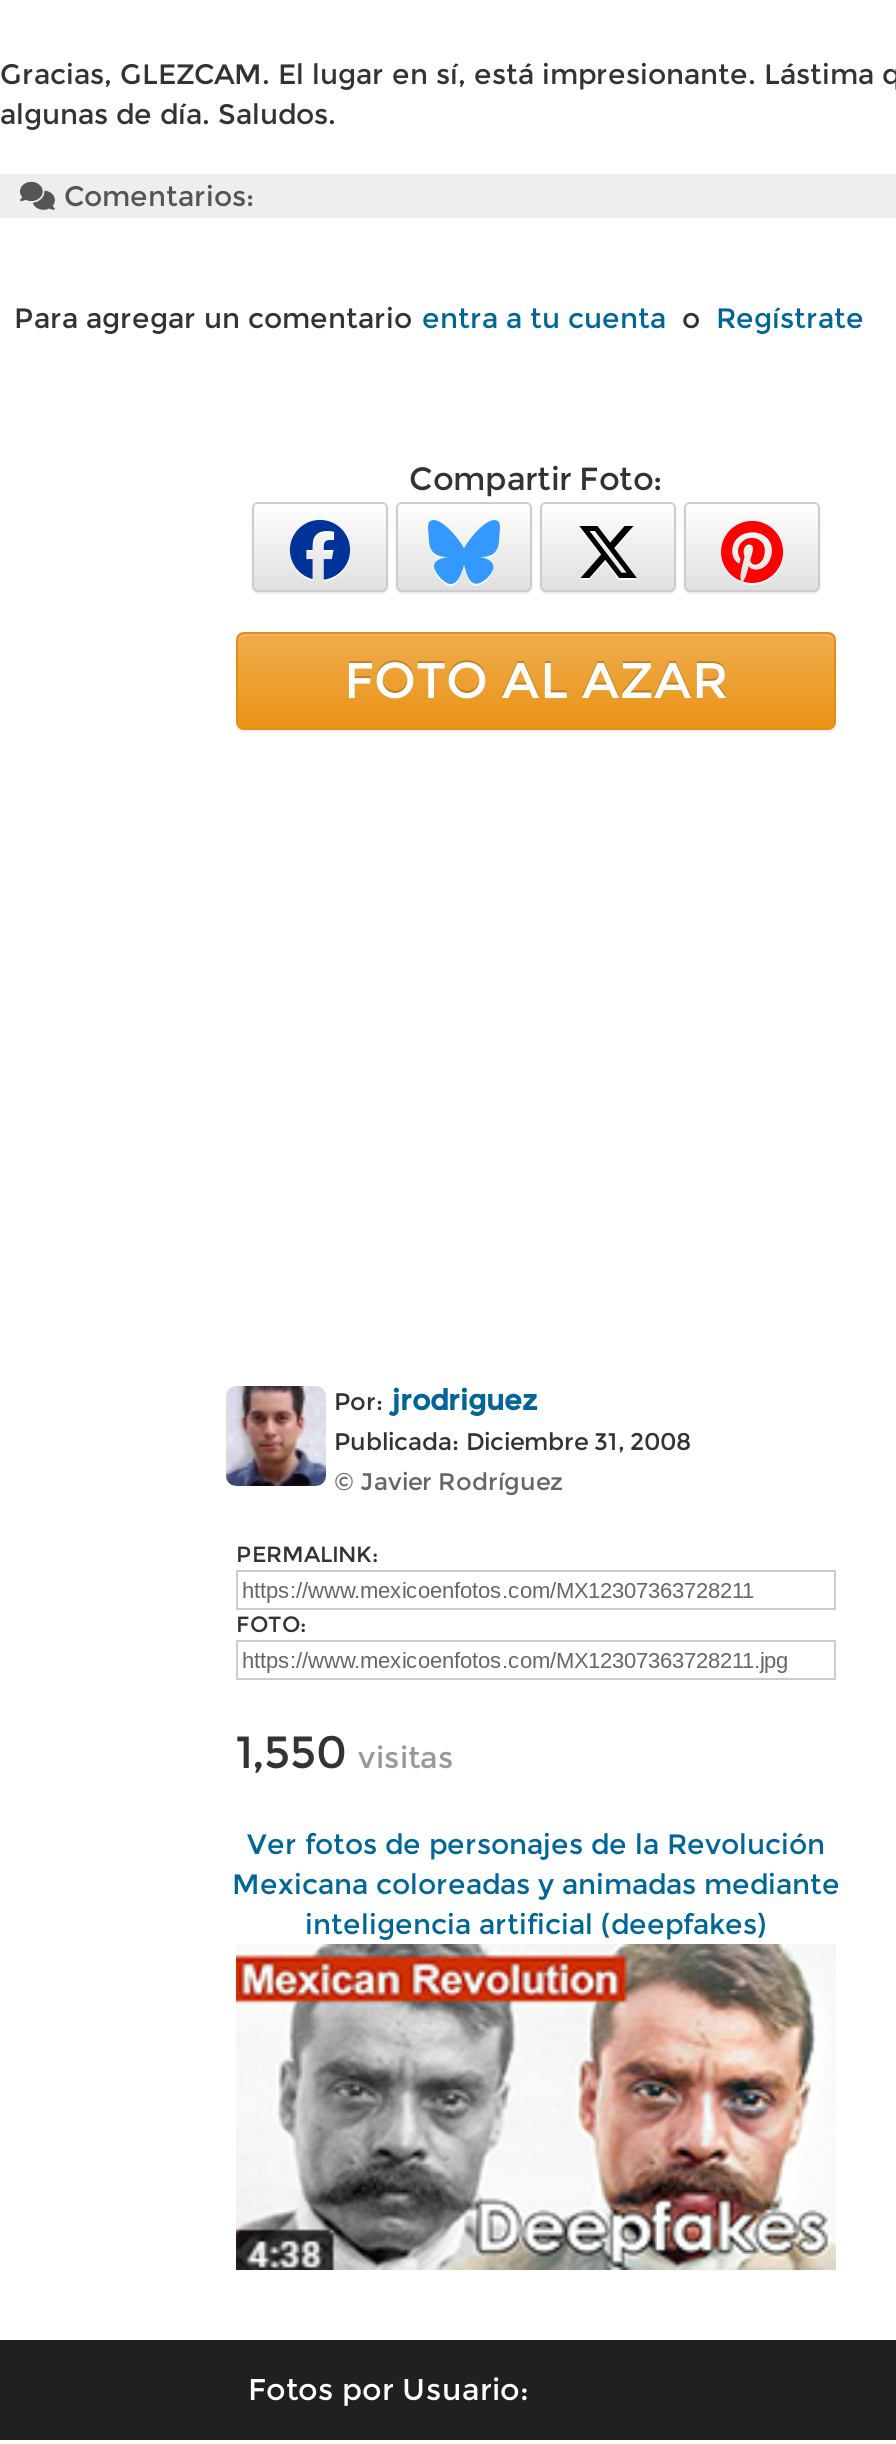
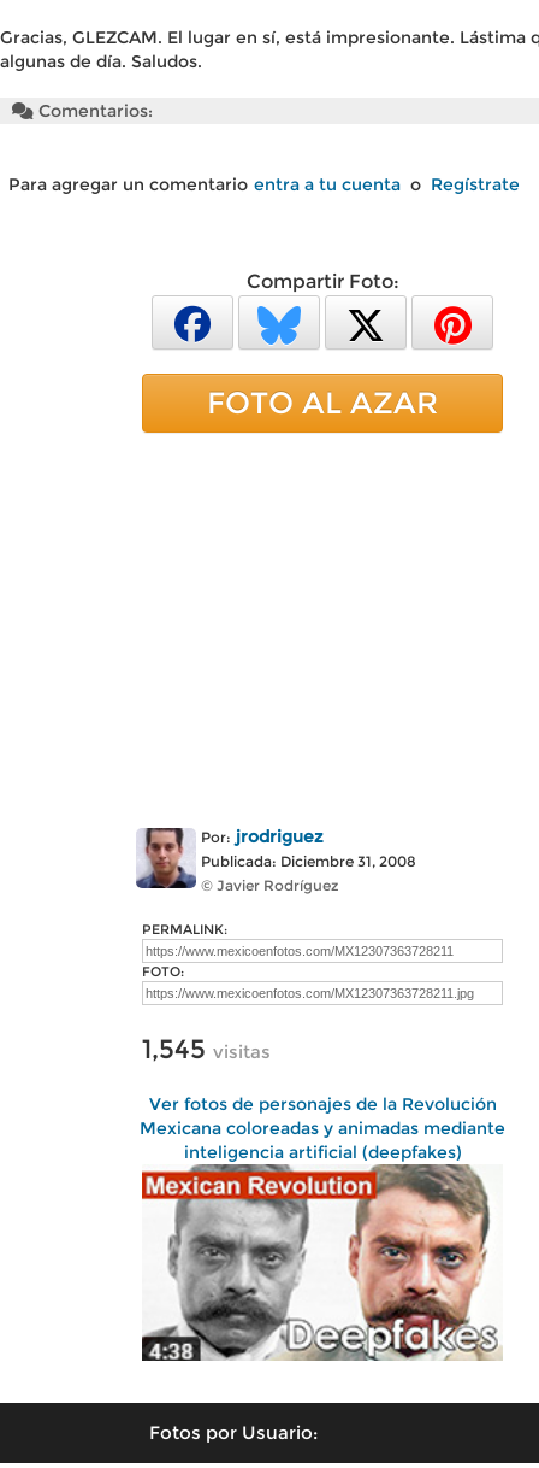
[236,1724,454,1780] 1,550 visitas -> [142,1032,271,1065] 1,545 visitas

